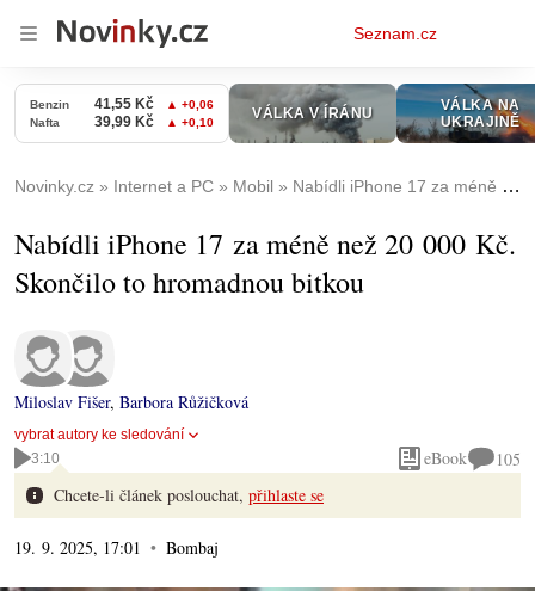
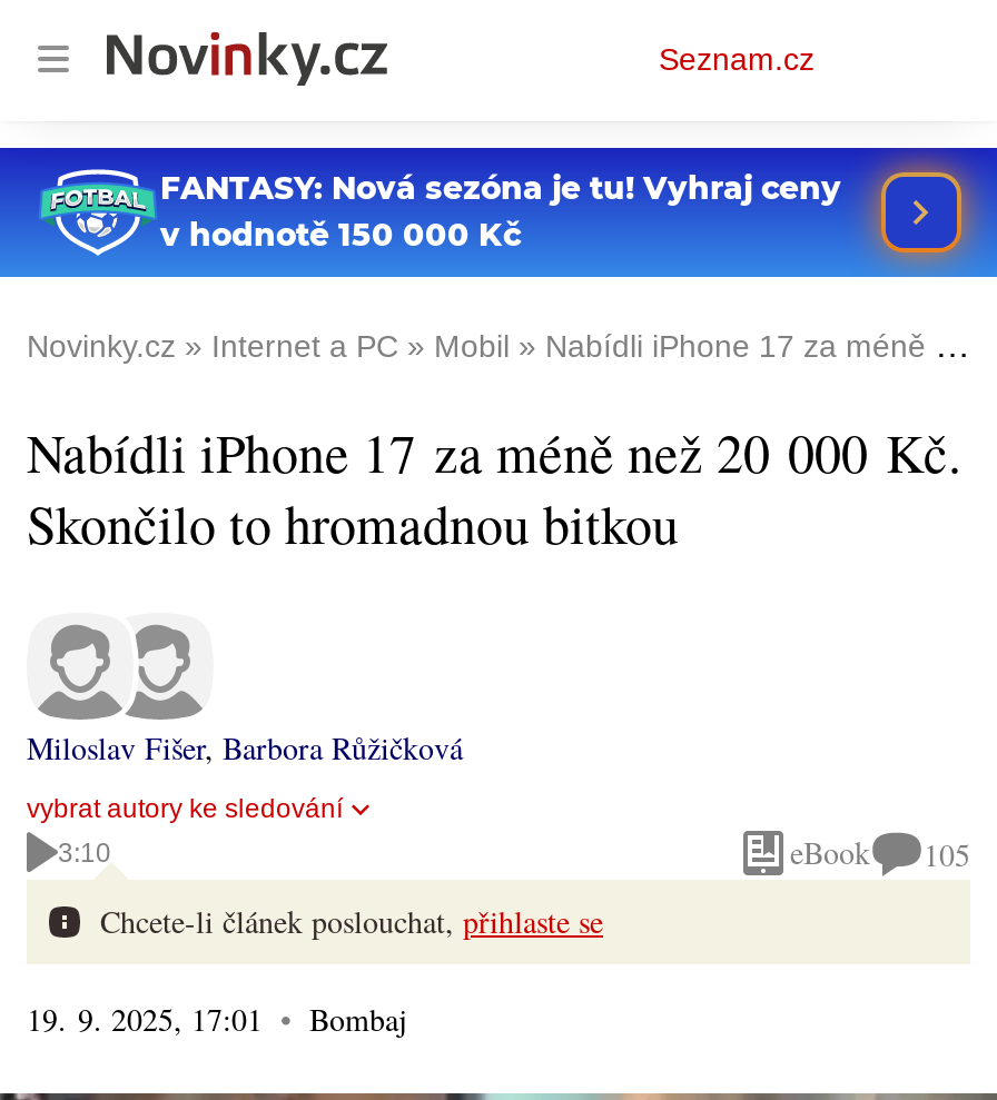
[4,81,531,149] [image] -> [7,146,990,279] [image]

